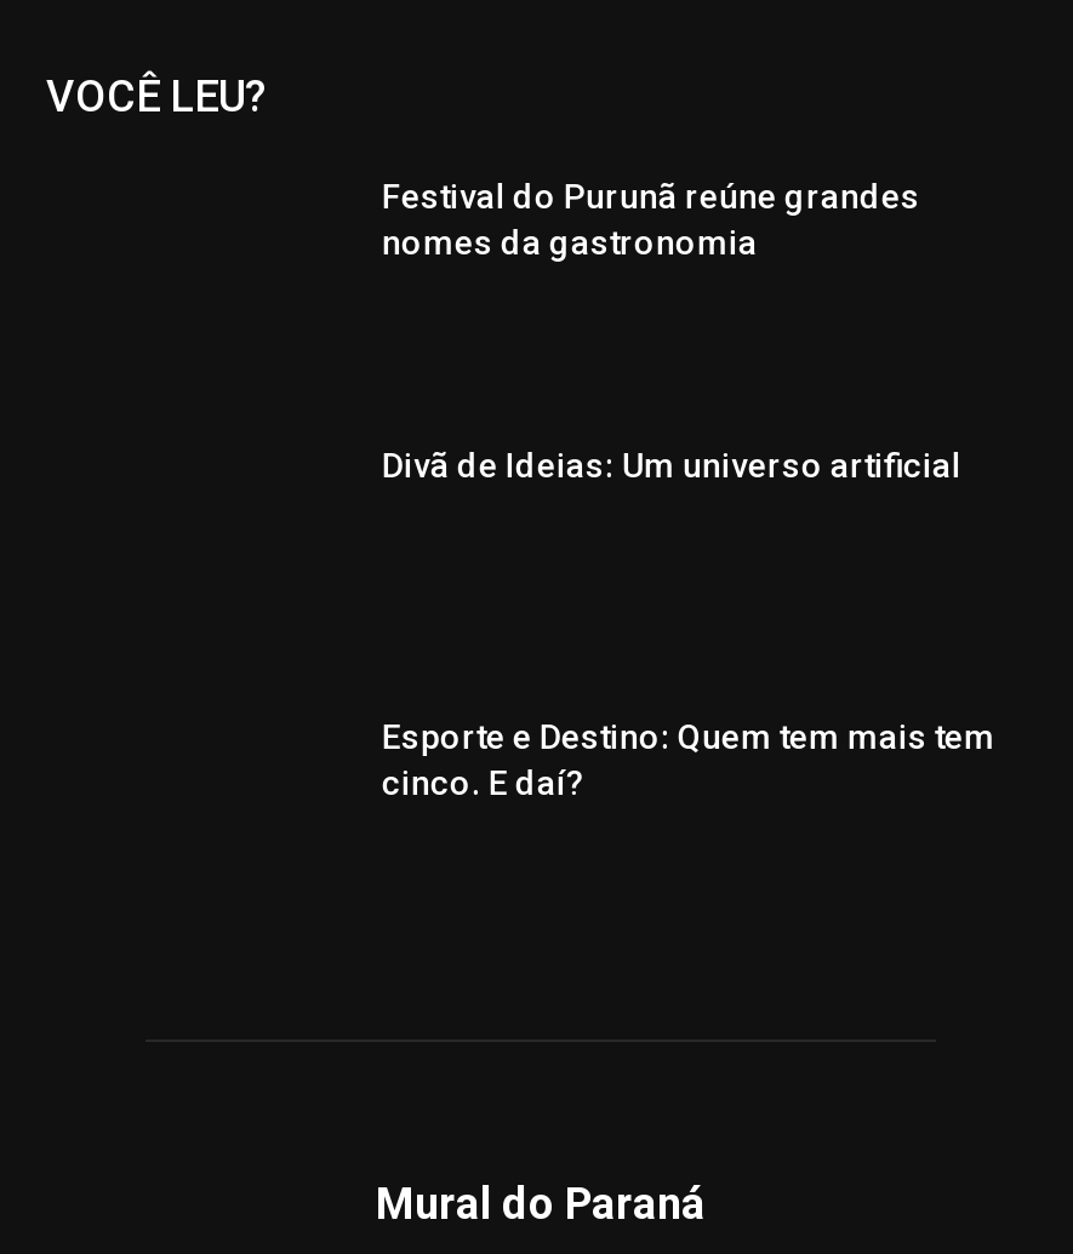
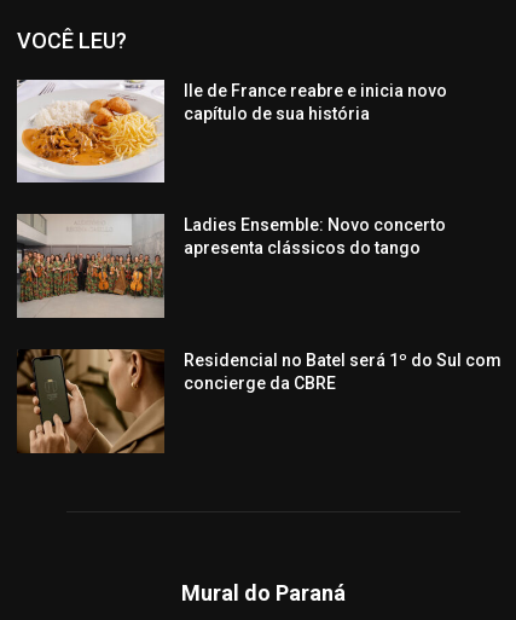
none -> [16,79,166,184] [image]
none -> [16,213,166,319] [image]
none -> [16,348,166,454] [image]
[382,176,920,260] Festival do Purunã reúne grandes | nomes da gastronomia -> [184,80,448,123] Ile de France reabre e inicia novo | capítulo de sua história
[382,446,961,485] Divã de Ideias: Um universo artificial -> [184,215,446,258] Ladies Ensemble: Novo concerto | apresenta clássicos do tango
[382,717,995,802] Esporte e Destino: Quem tem mais tem | cinco. E daí? -> [184,350,502,393] Residencial no Batel será 1º do Sul com | concierge da CBRE

